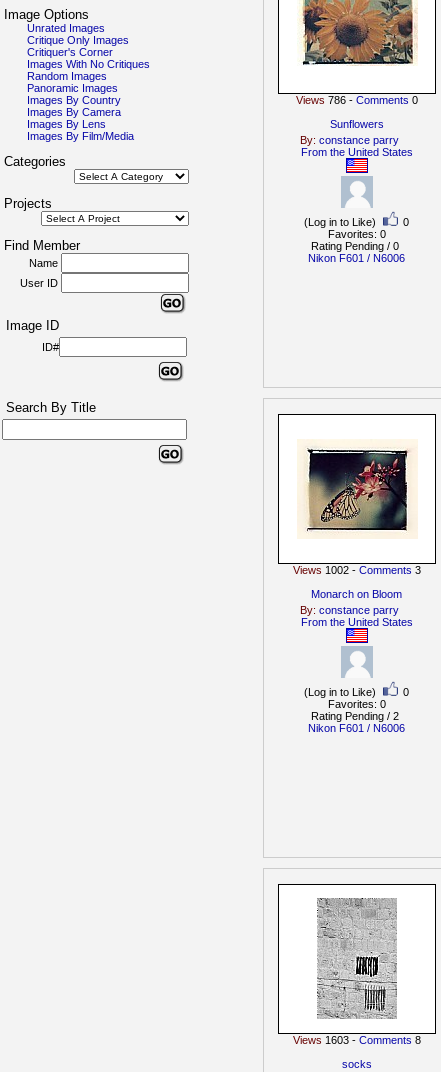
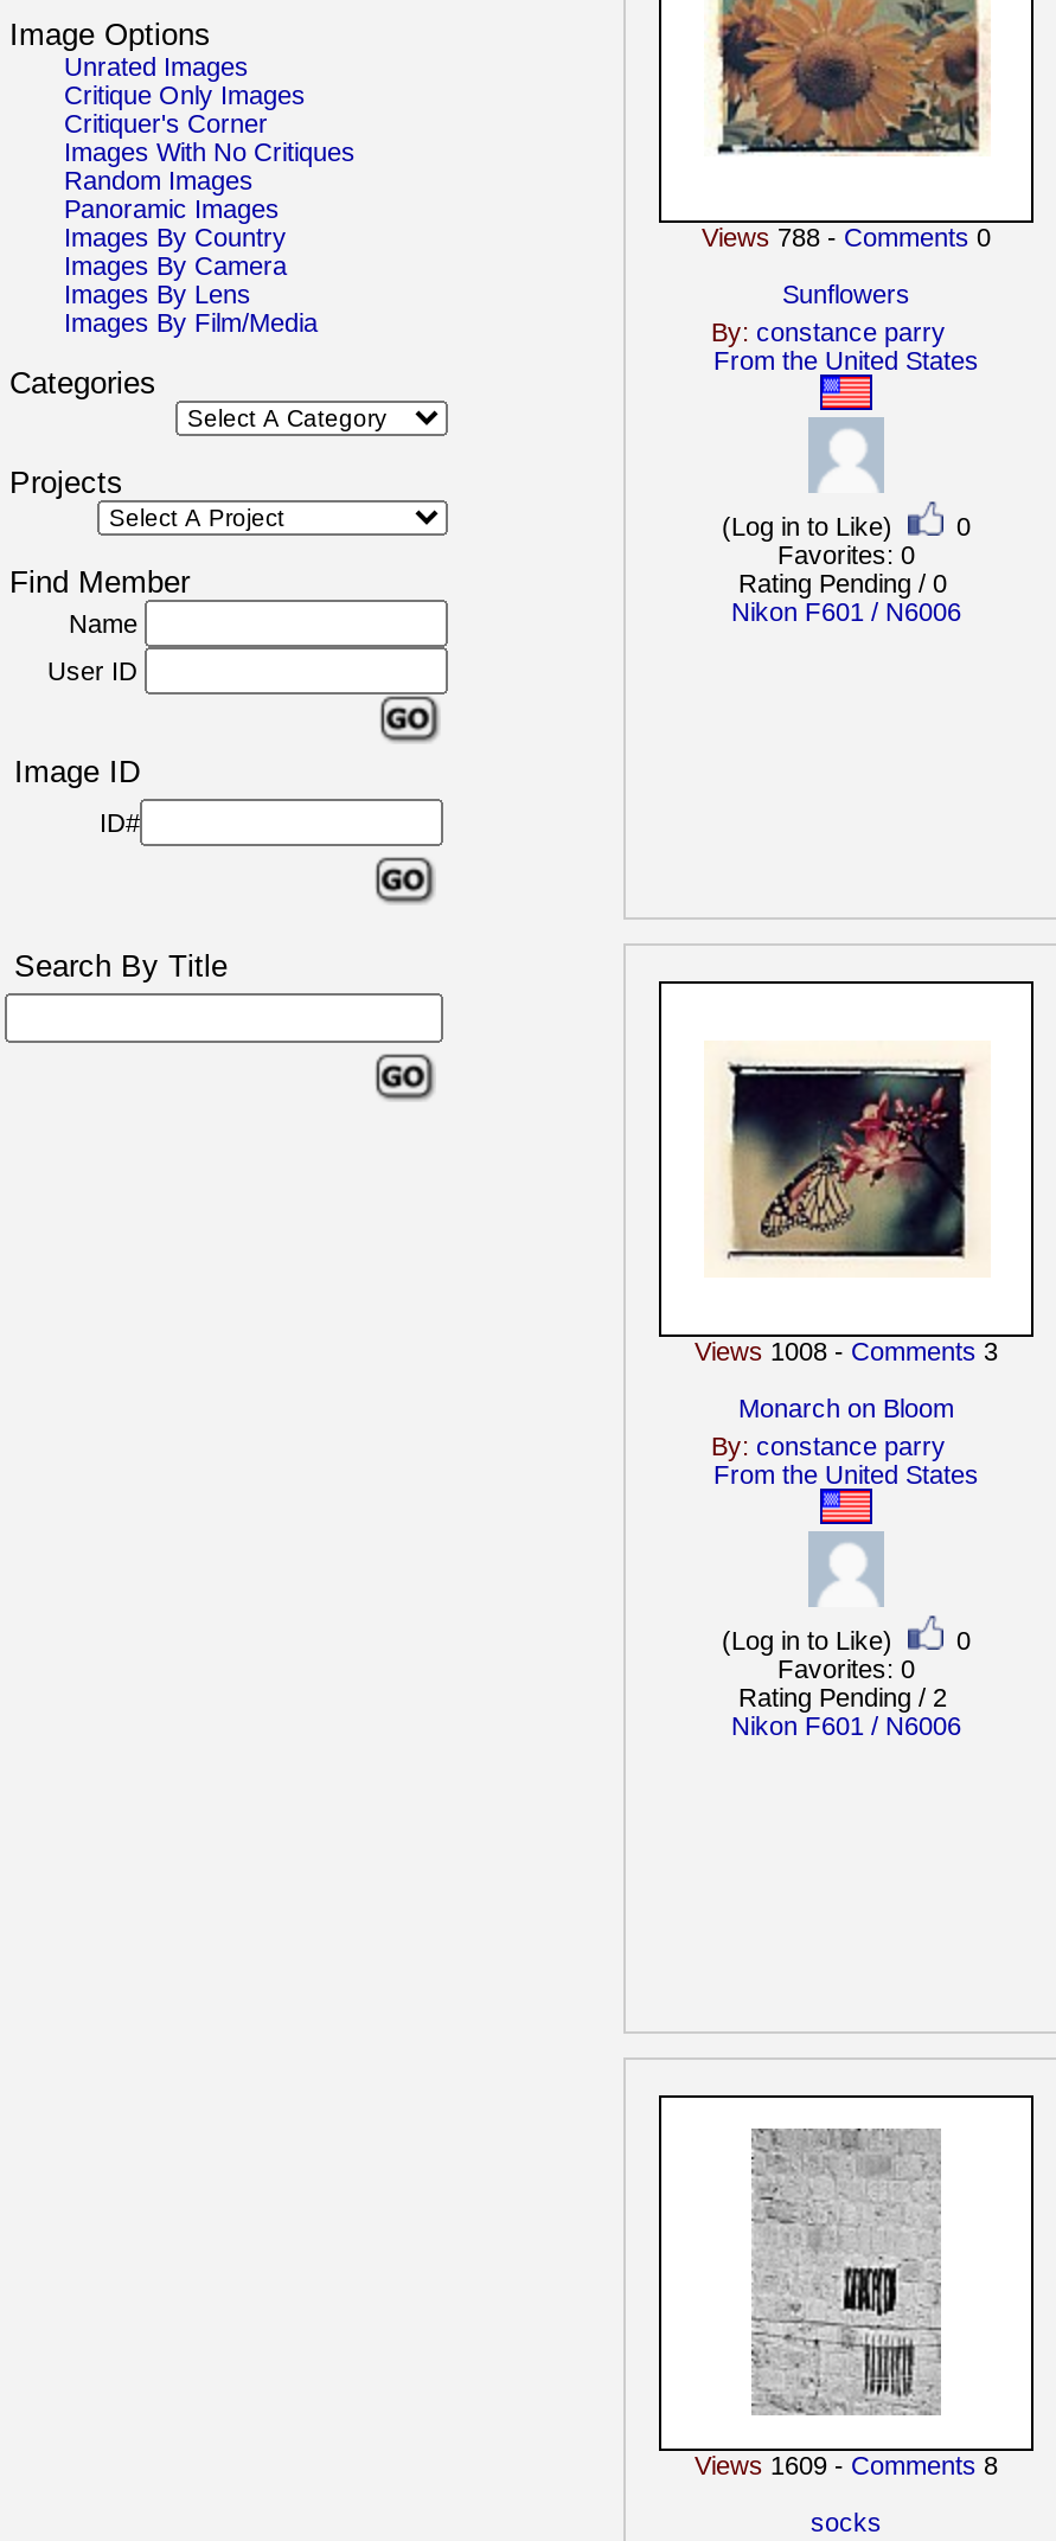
[296,94,418,106] Views786 -Comments0 -> [702,223,991,251] Views788 -Comments0
[293,564,421,576] Views1002 -Comments3 -> [695,1337,998,1365] Views1008 -Comments3
[293,1034,421,1046] Views1603 -Comments8 -> [695,2451,998,2479] Views1609 -Comments8

